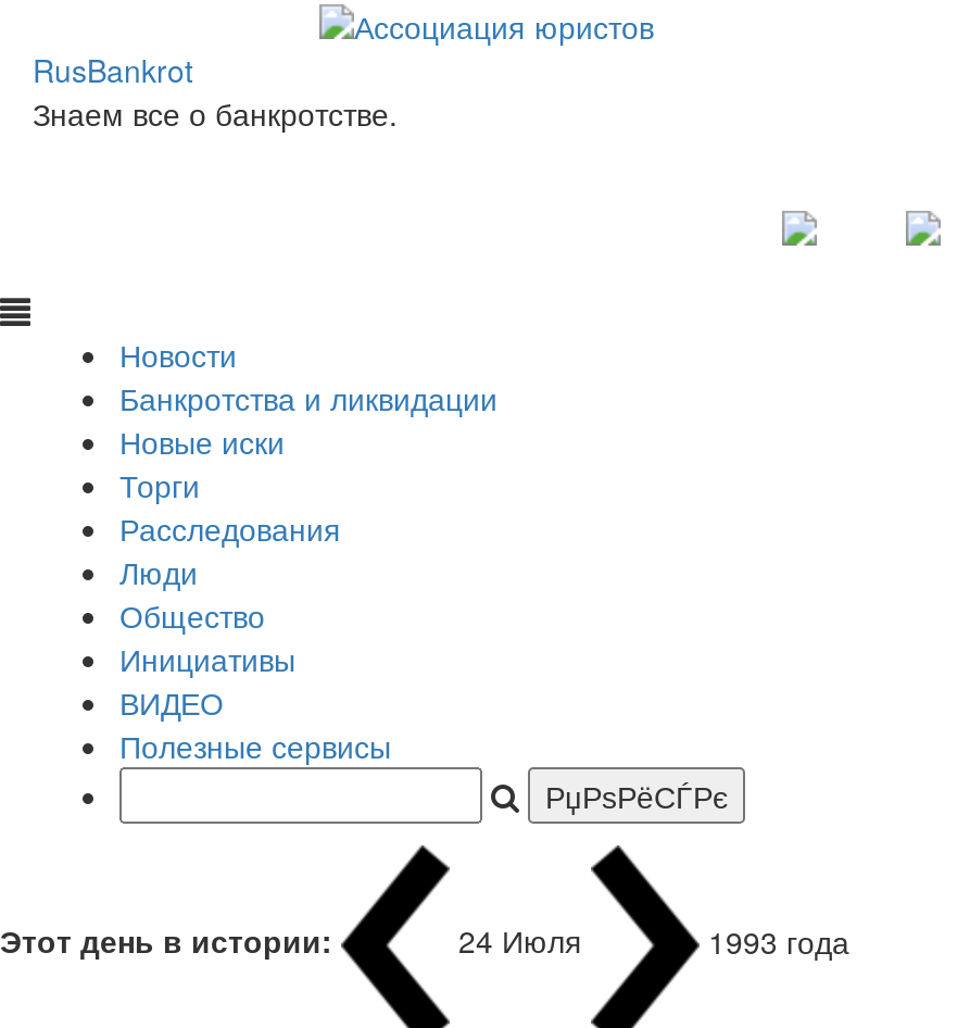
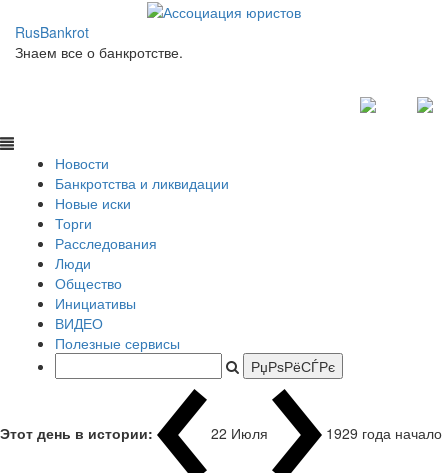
[450,918,849,962] 24 Июля | 1993 года -> [207,423,442,443] 22 Июля | 1929 года начало

